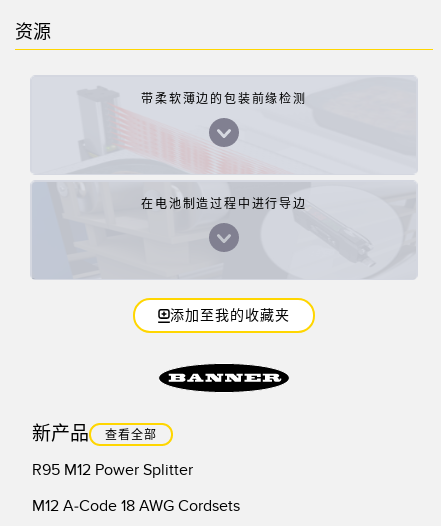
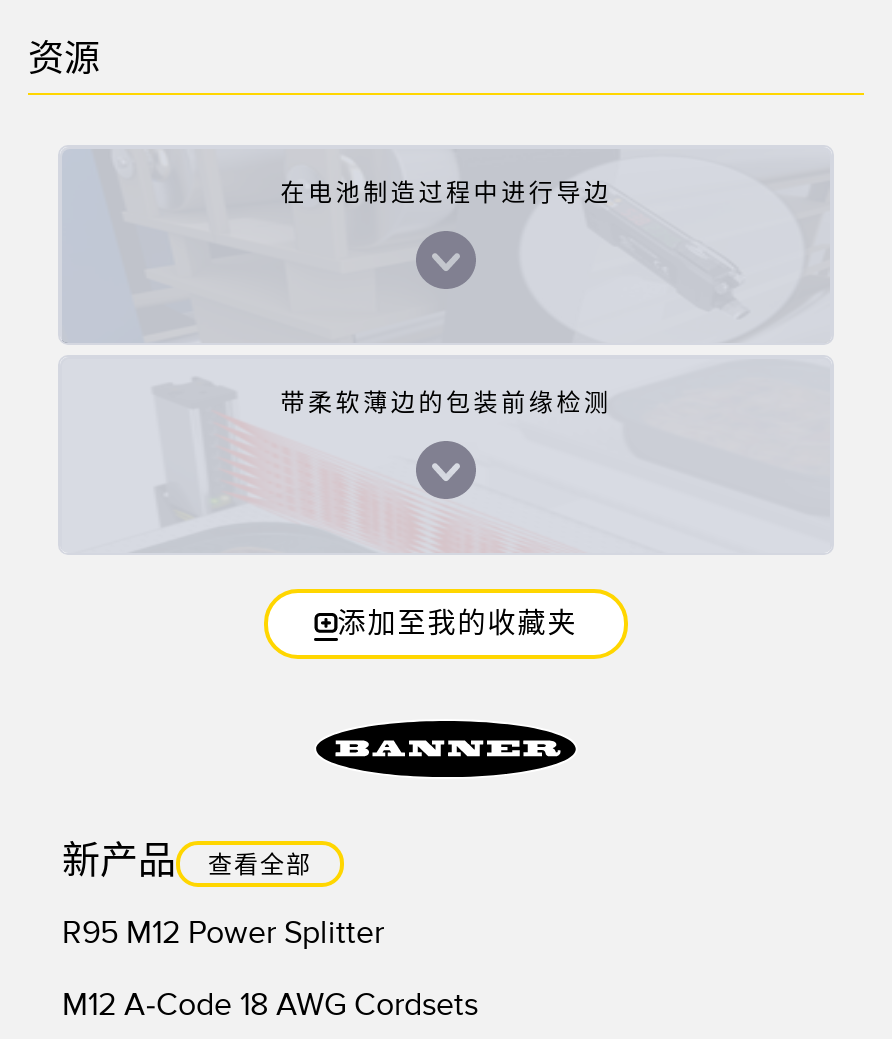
moved [141,92,307,106] -> [280,390,612,418]: 带柔软薄边的包装前缘检测
moved [141,197,307,211] -> [280,180,612,208]: 在电池制造过程中进行导边

